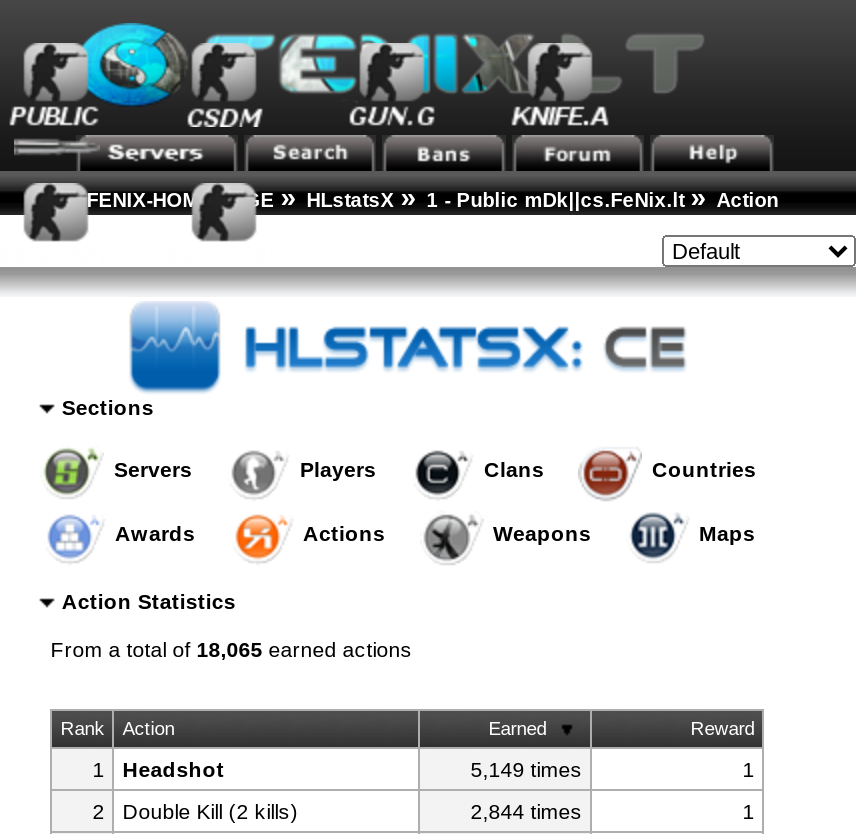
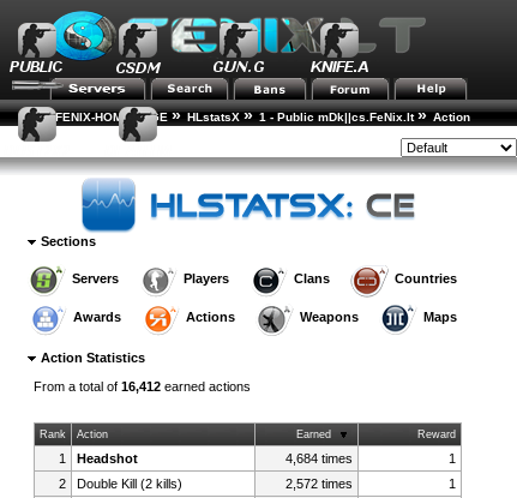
[50,636,412,660] From a total of 18,065 earned actions -> [34,379,251,393] From a total of 16,412 earned actions
[470,756,582,780] 5,149 times -> [286,451,353,465] 4,684 times
[470,798,582,822] 2,844 times -> [286,476,353,490] 2,572 times

